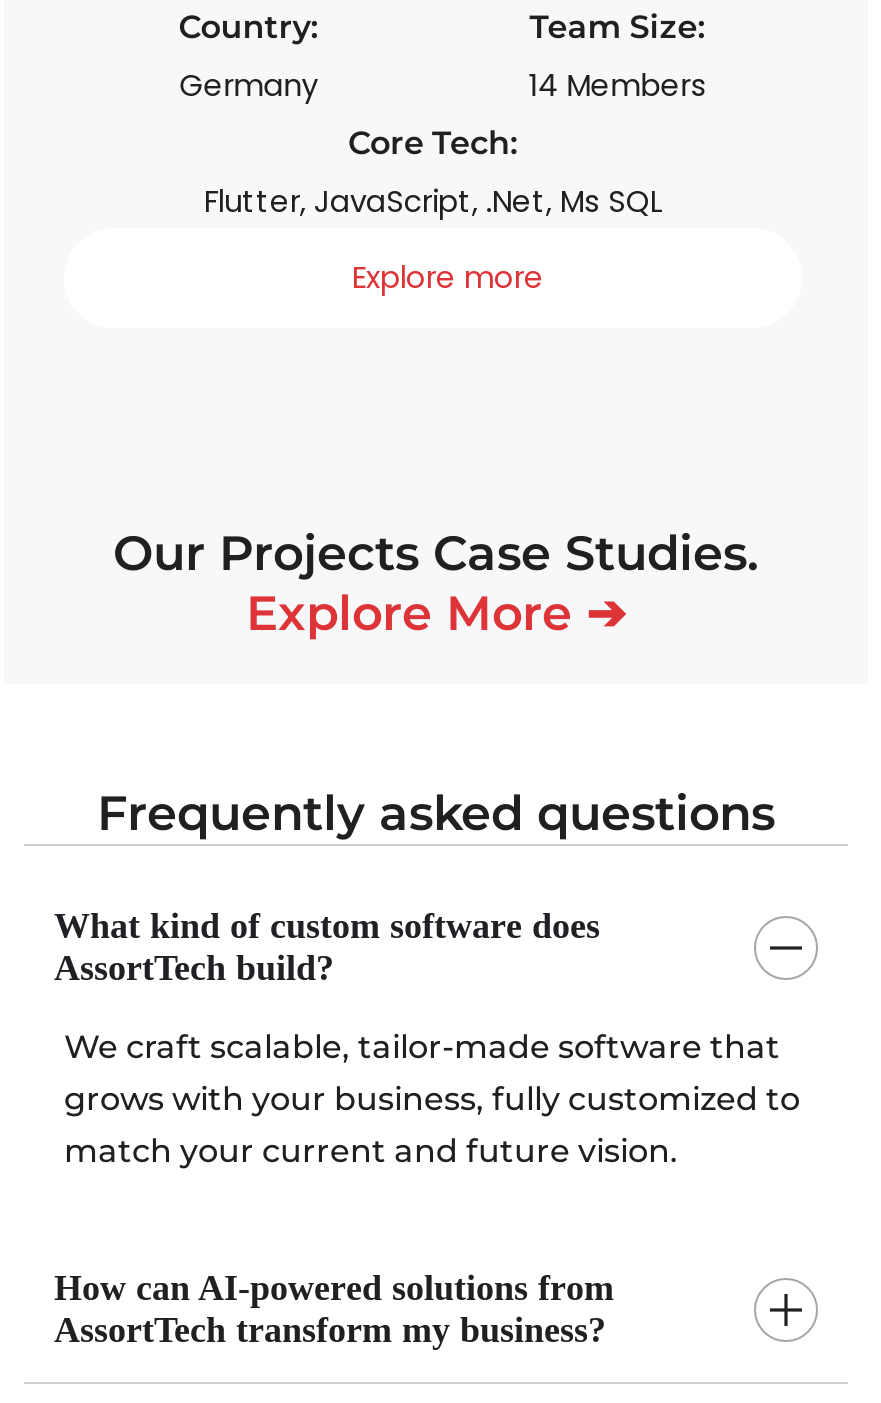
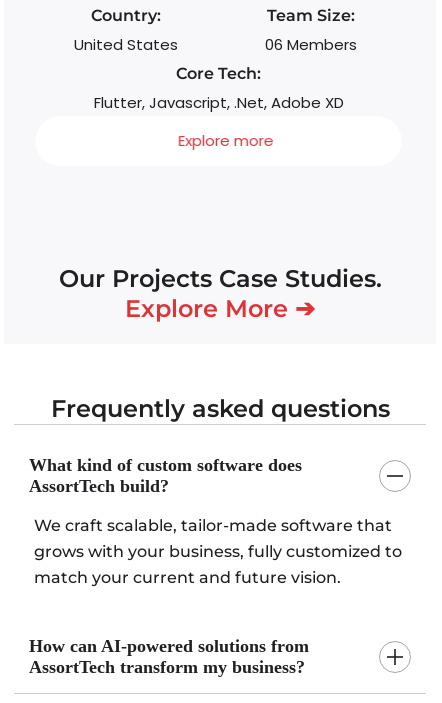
[180,65,318,107] Germany -> [74,34,178,55] United States
[528,65,706,107] 14 Members -> [265,34,357,55] 06 Members
[204,181,662,223] Flutter, JavaScript, .Net, Ms SQL -> [93,92,343,113] Flutter, Javascript, .Net, Adobe XD

